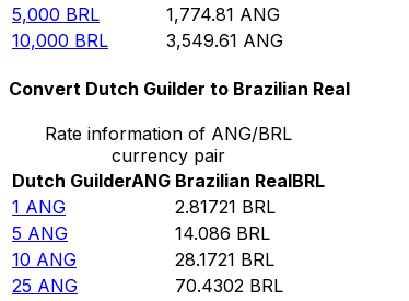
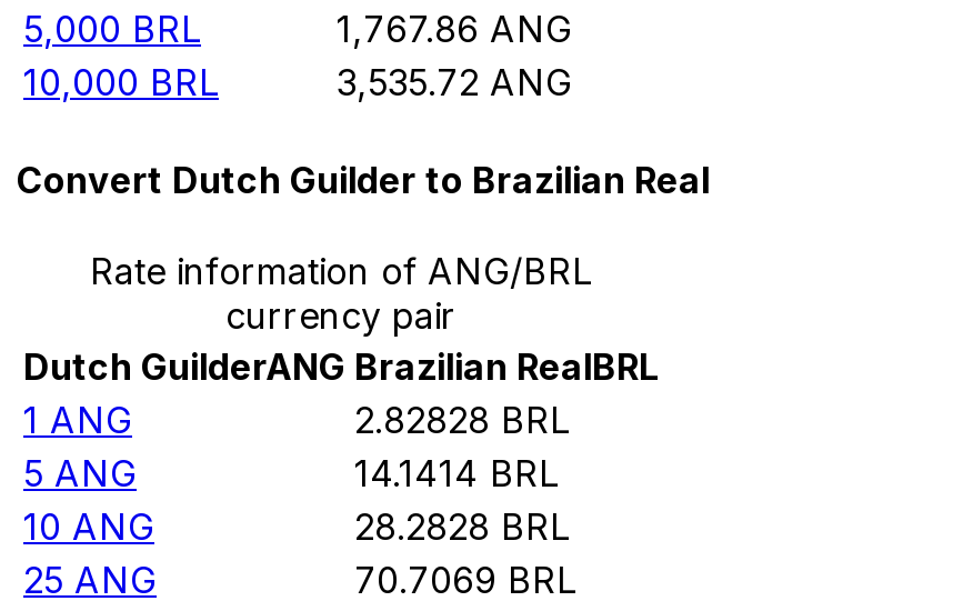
[166,3,280,25] 1,774.81 ANG -> [337,6,572,51] 1,767.86 ANG
[166,29,283,51] 3,549.61 ANG -> [337,60,572,104] 3,535.72 ANG
[175,196,276,218] 2.81721 BRL -> [354,398,570,443] 2.82828 BRL
[175,223,270,244] 14.086 BRL -> [354,452,559,496] 14.1414 BRL
[175,249,274,271] 28.1721 BRL -> [354,505,570,549] 28.2828 BRL
[175,275,283,297] 70.4302 BRL -> [354,558,576,603] 70.7069 BRL

